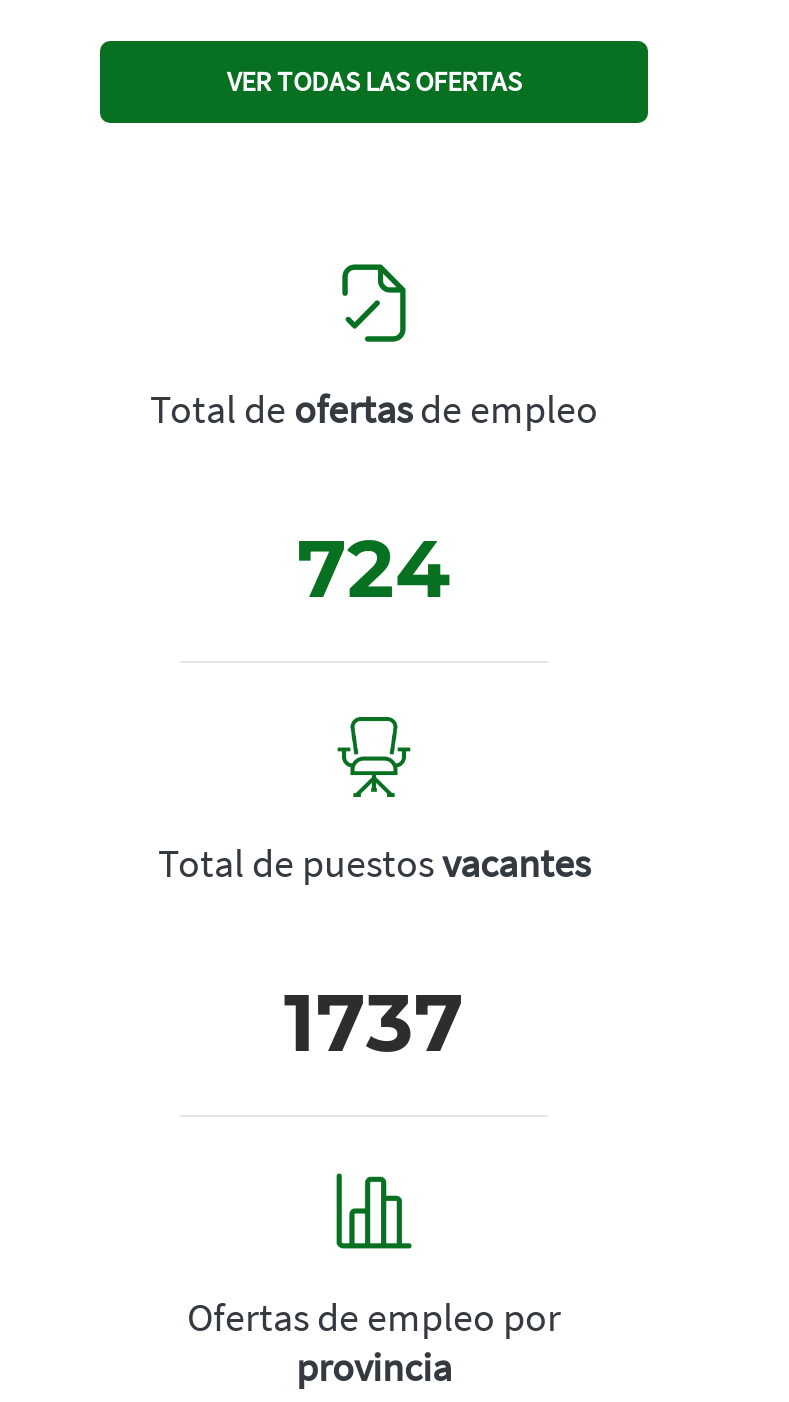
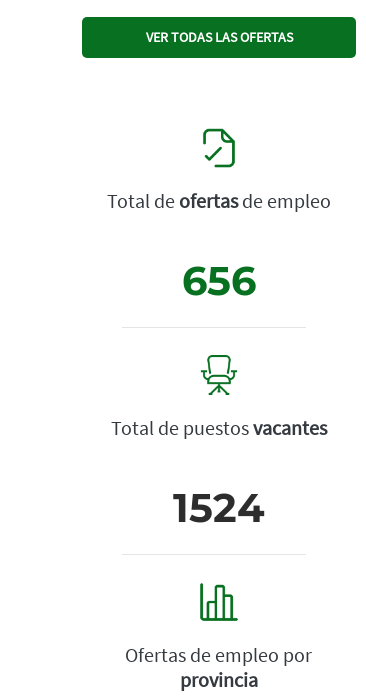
[297,518,451,616] 724 -> [182,256,256,305] 656
[284,972,464,1070] 1737 -> [173,483,265,532] 1524

